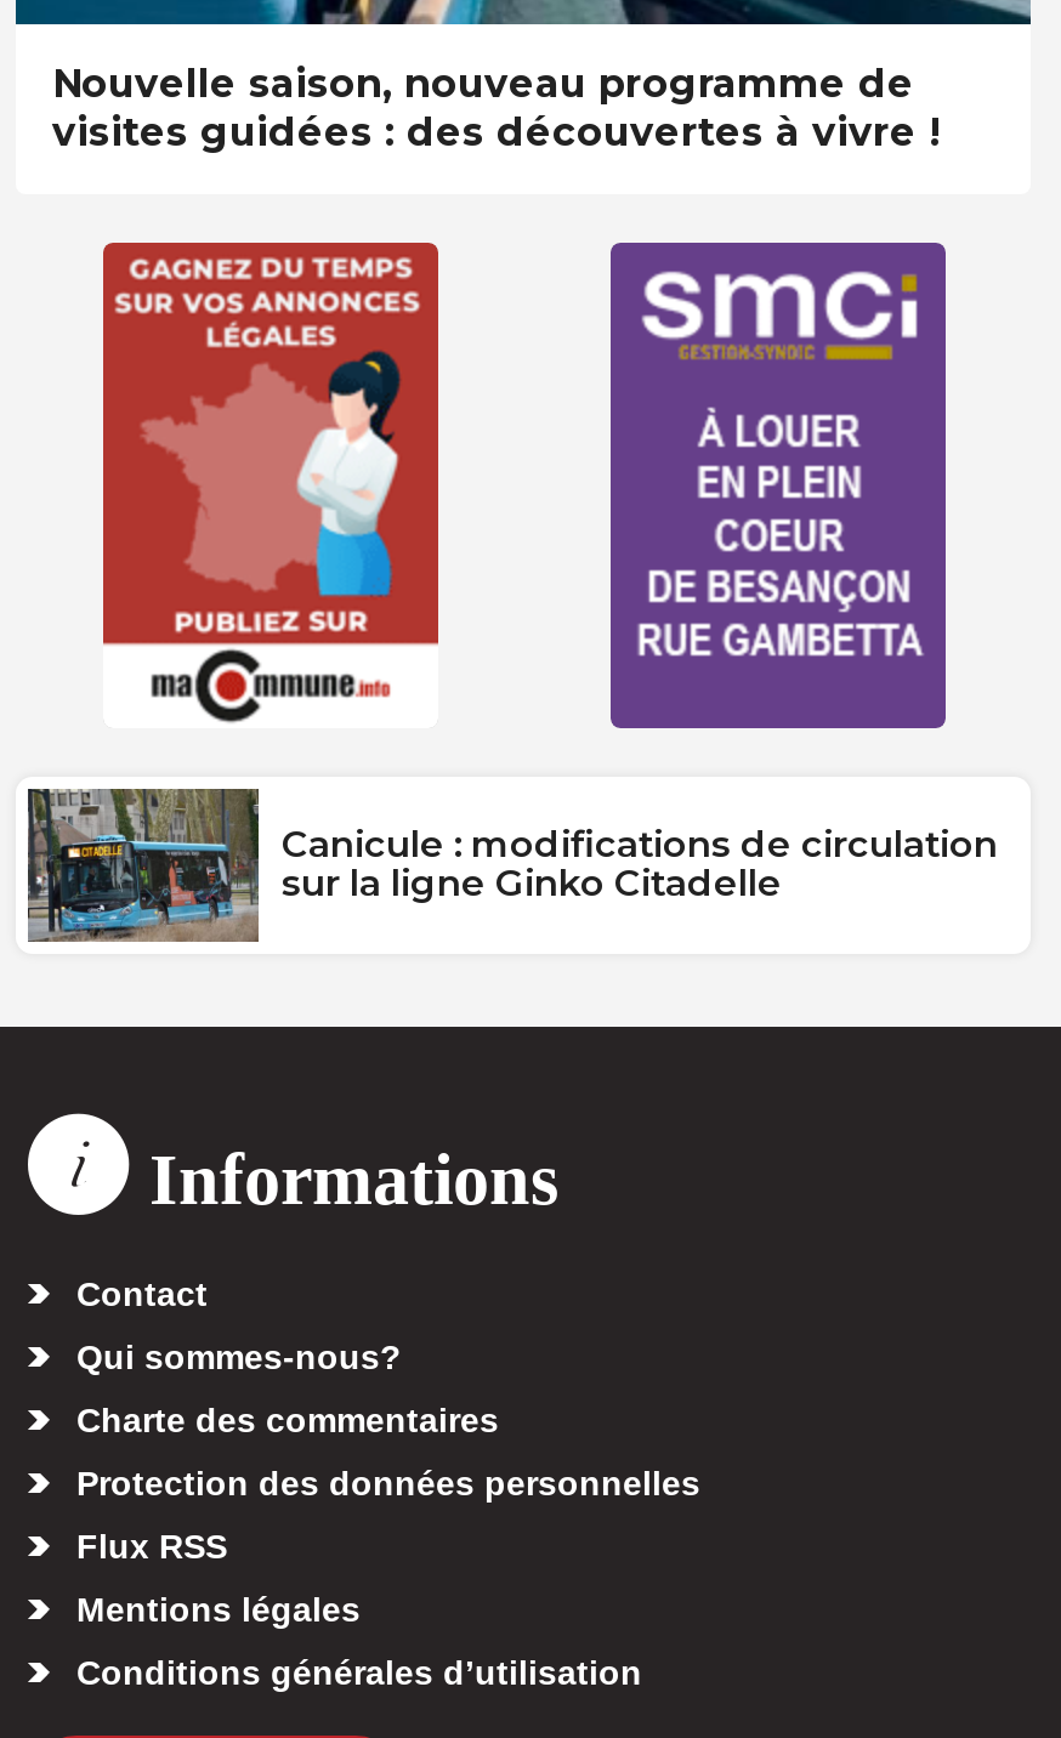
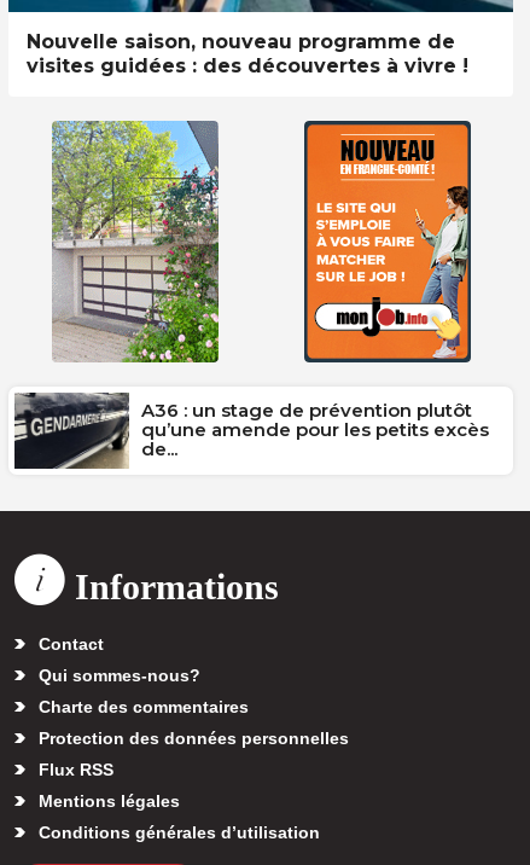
[101,240,998,906] [image] | Canicule : modifications de circulation | sur la ligne Ginko Citadelle -> [51,120,488,461] [image] | A36 : un stage de prévention plutôt | qu’une amende pour les petits excès | de...
[611,243,946,728] [image] -> [304,121,471,362] [image]
[25,789,246,944] [image] -> [14,393,123,470] [image]

